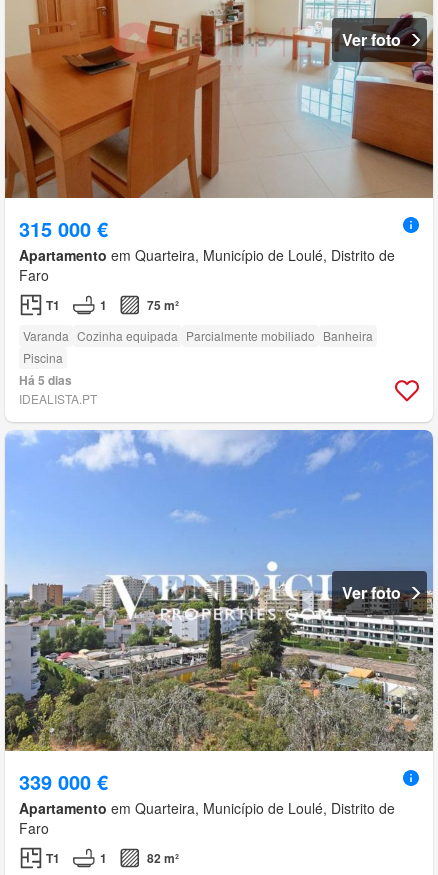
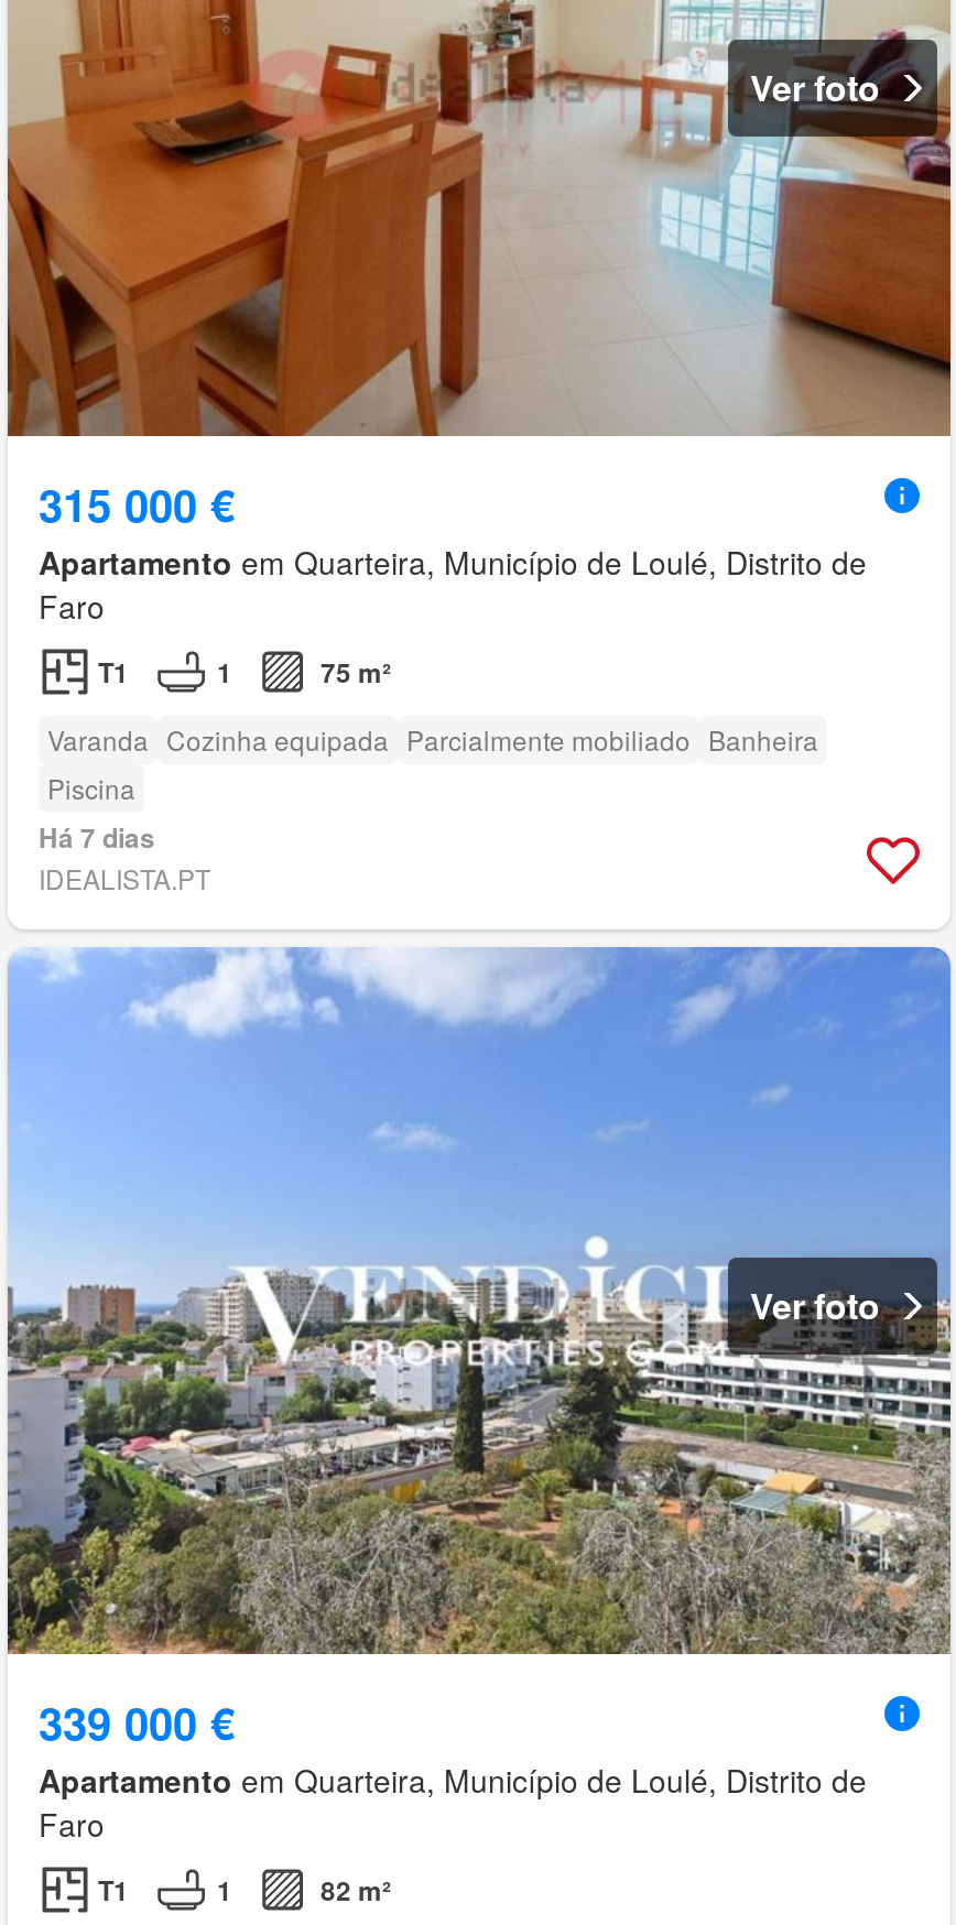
[19,371,72,389] Há 5 dias -> [39,818,155,858] Há 7 dias

